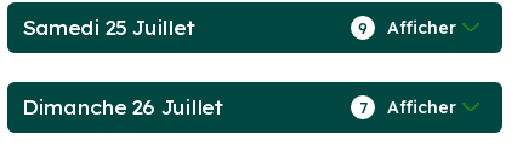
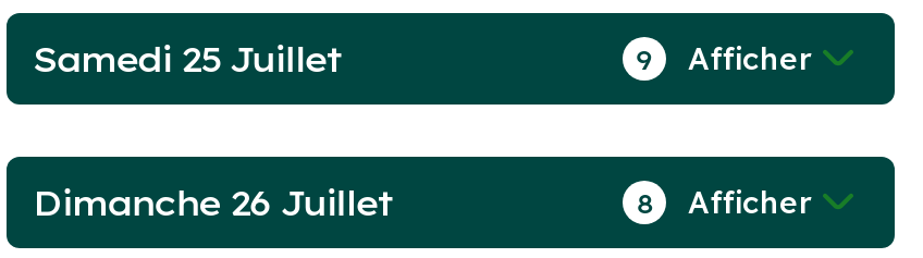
[359,97,456,118] 7 Afficher -> [636,183,812,223] 8 Afficher

